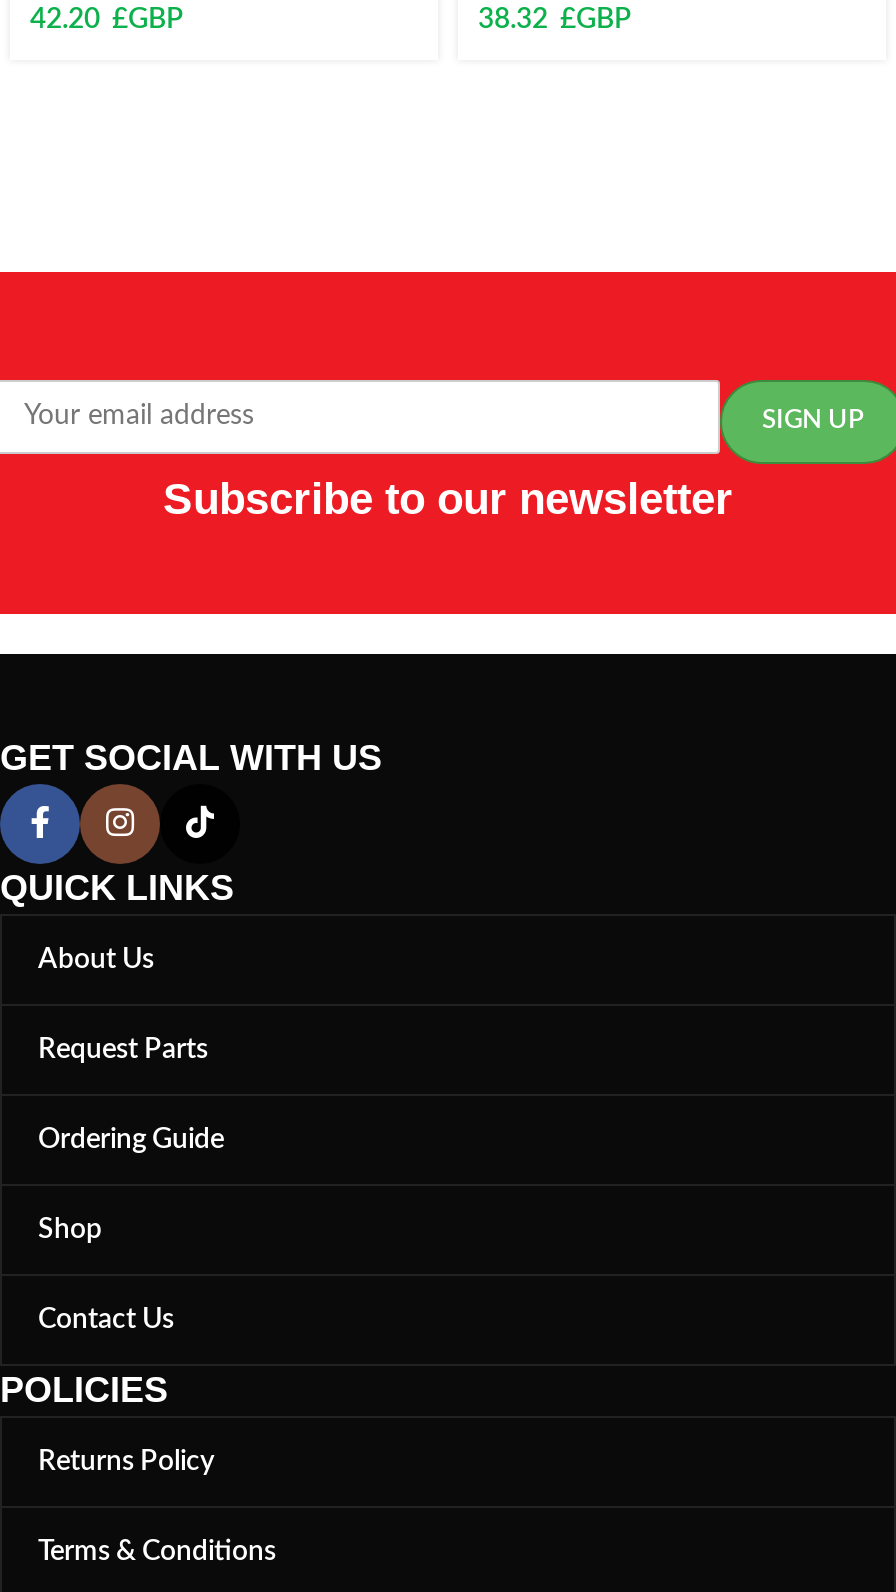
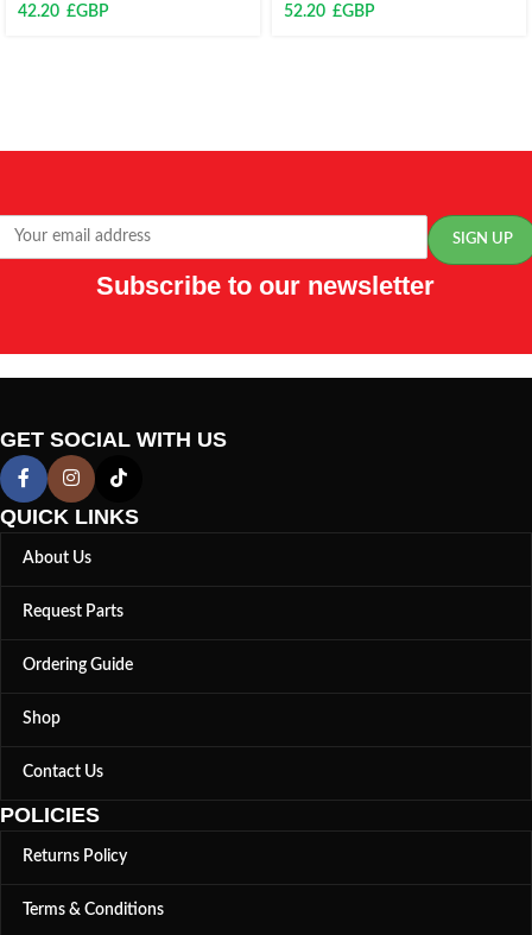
[478,6,632,34] 38.32 £GBP -> [284,4,375,20] 52.20 £GBP

